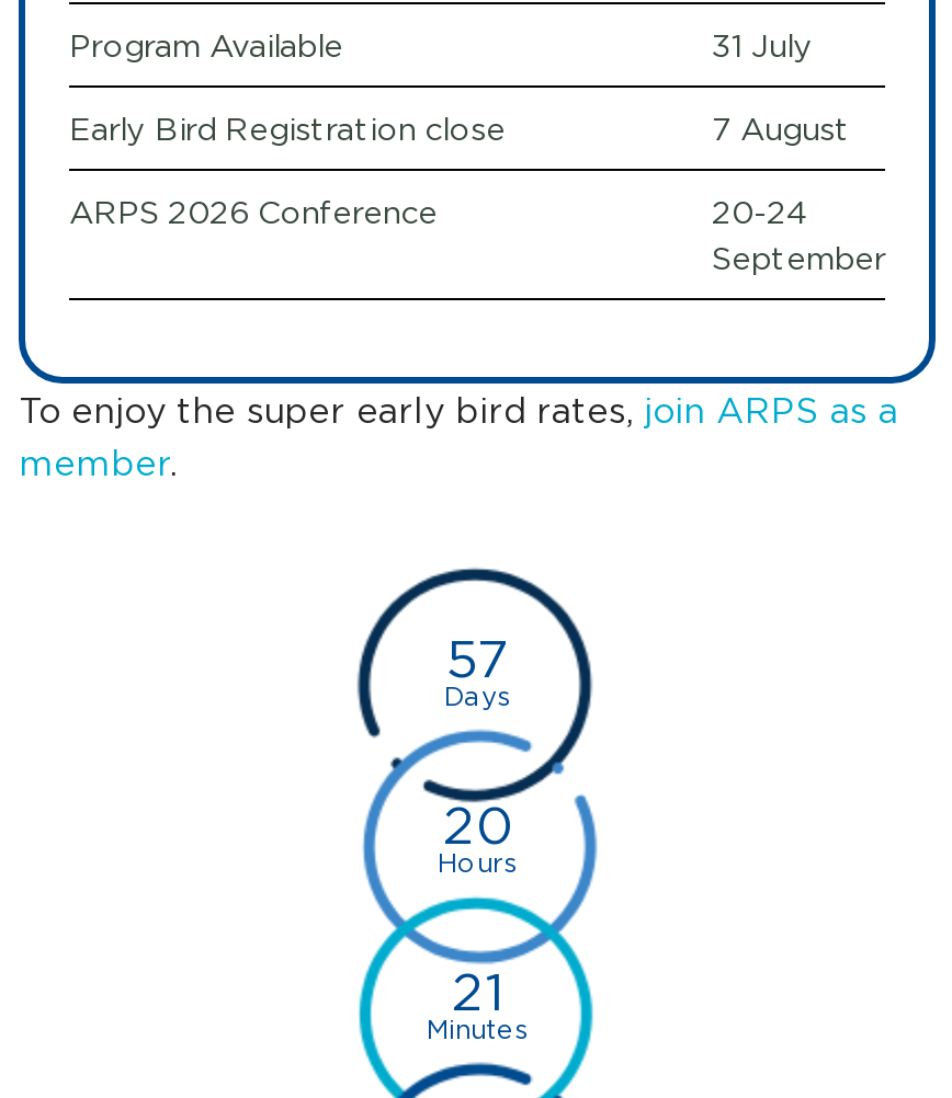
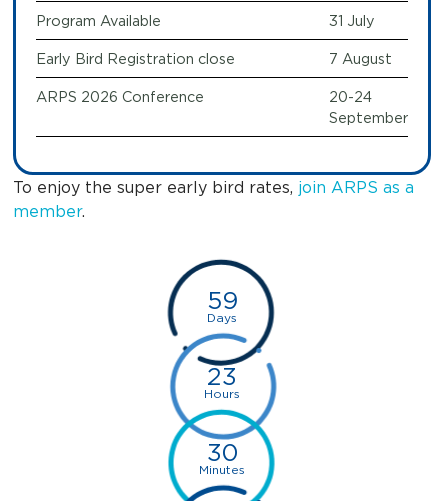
[446,629,508,686] 57 -> [206,287,237,313] 59
[443,795,511,852] 20 -> [207,363,237,389] 23
[452,962,502,1019] 21 -> [206,439,237,465] 30

